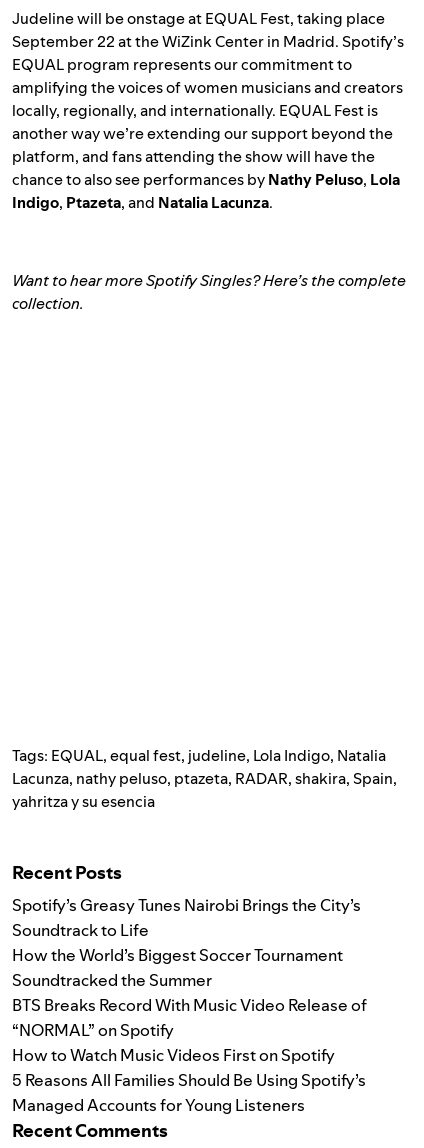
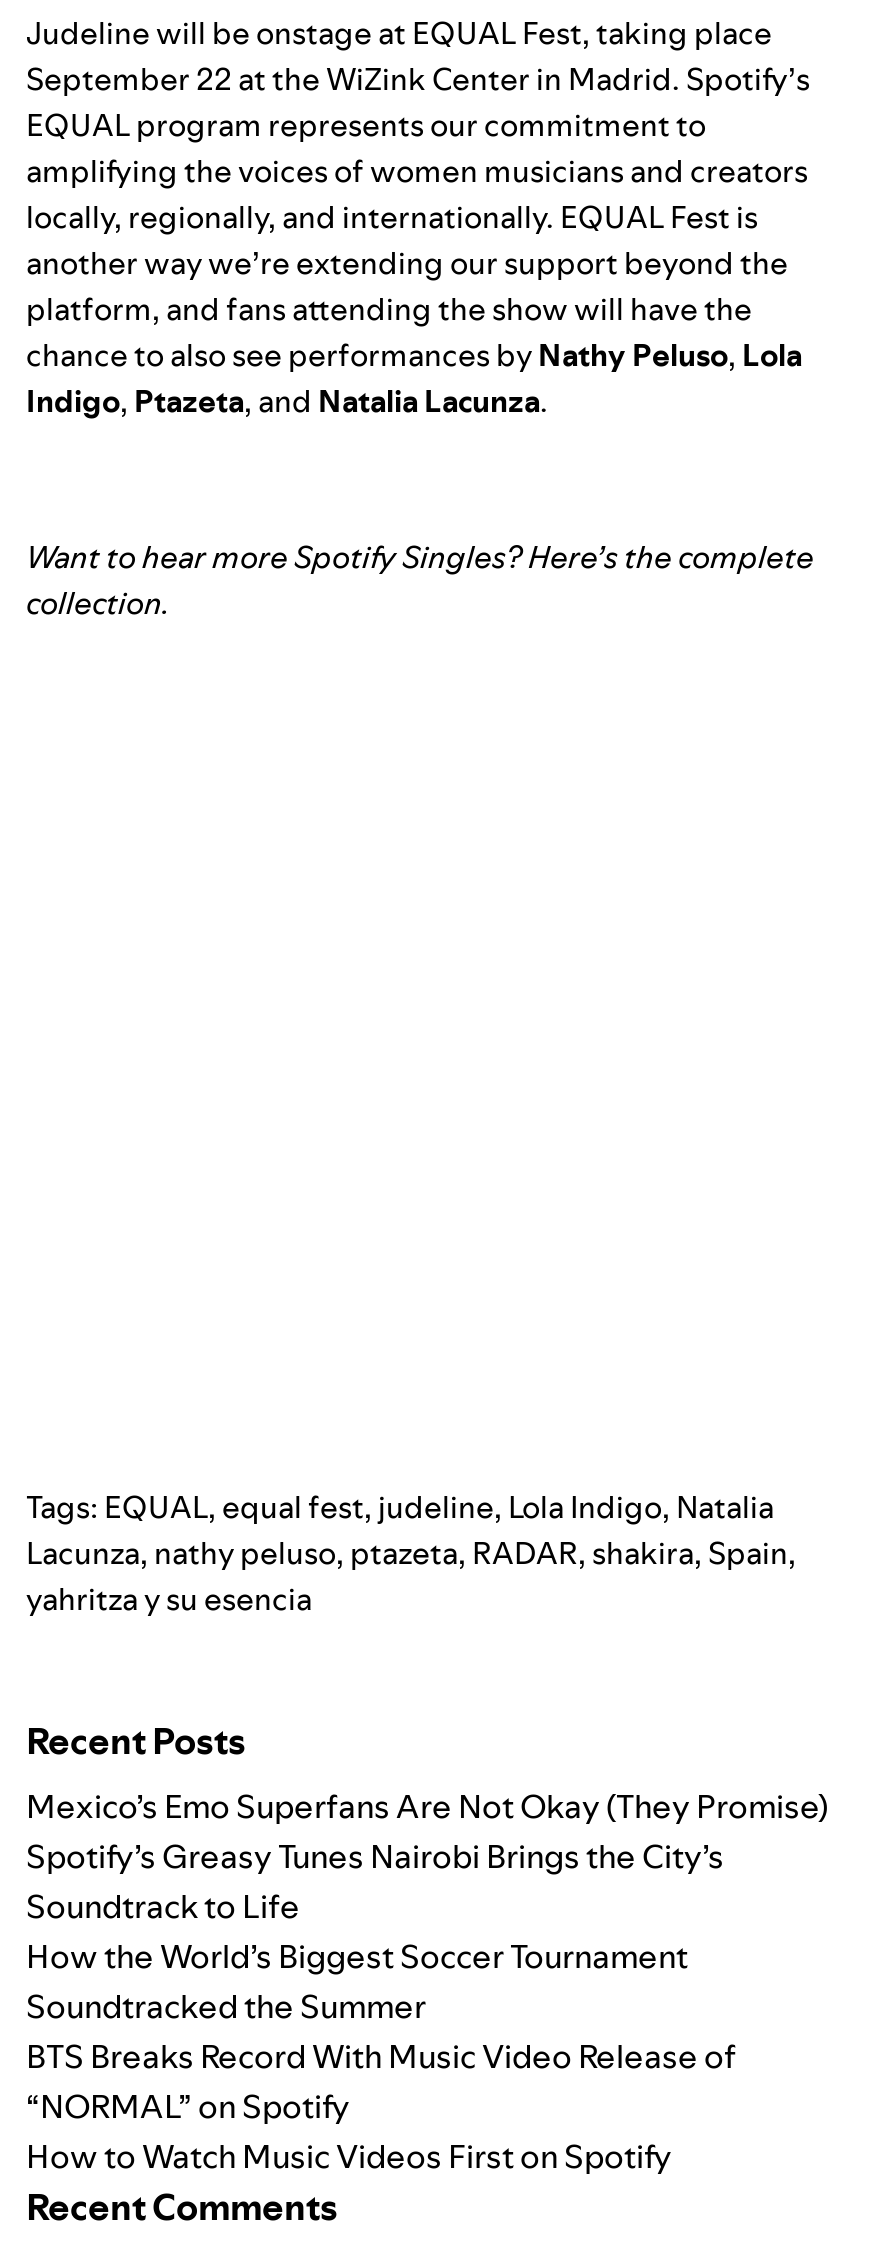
none -> [26,1785,828,1829] Mexico’s Emo Superfans Are Not Okay (They Promise)
moved [12,894,367,1066] -> [26,1835,736,2179]: Spotify’s Greasy Tunes Nairobi Brings the City’s | Soundtrack to Life | How the World’s Biggest Soccer Tournament | Soundtracked the Summer | BTS Breaks Record With Music Video Release of | “NORMAL” on Spotify | How to Watch Music Videos First on Spotify
[12,1069,366,1116] 5 Reasons All Families Should Be Using Spotify’s | Managed Accounts for Young Listeners -> none

